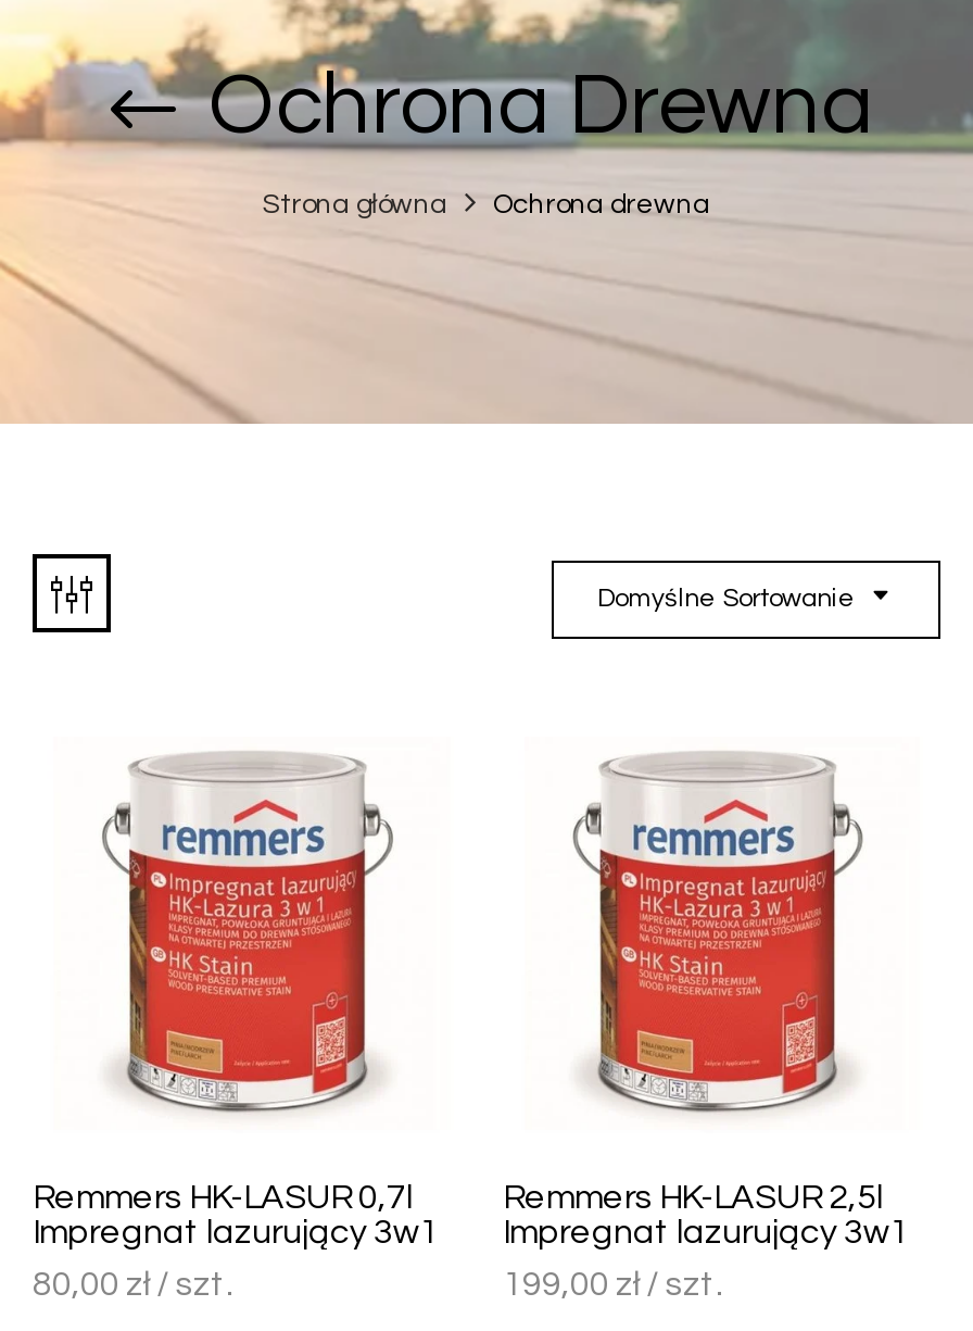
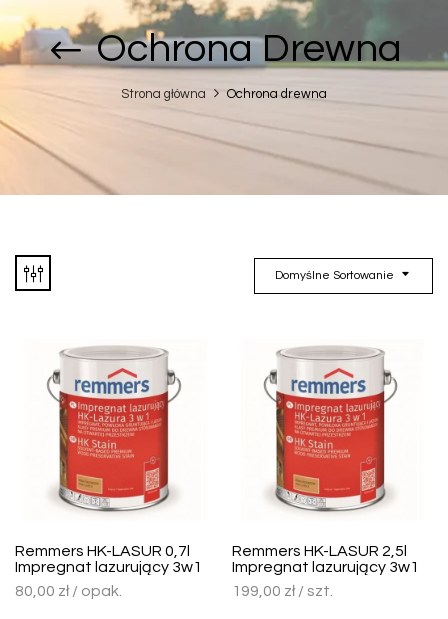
[33,1266,232,1301] 80,00 zł / szt. -> [15,583,122,599] 80,00 zł / opak.

